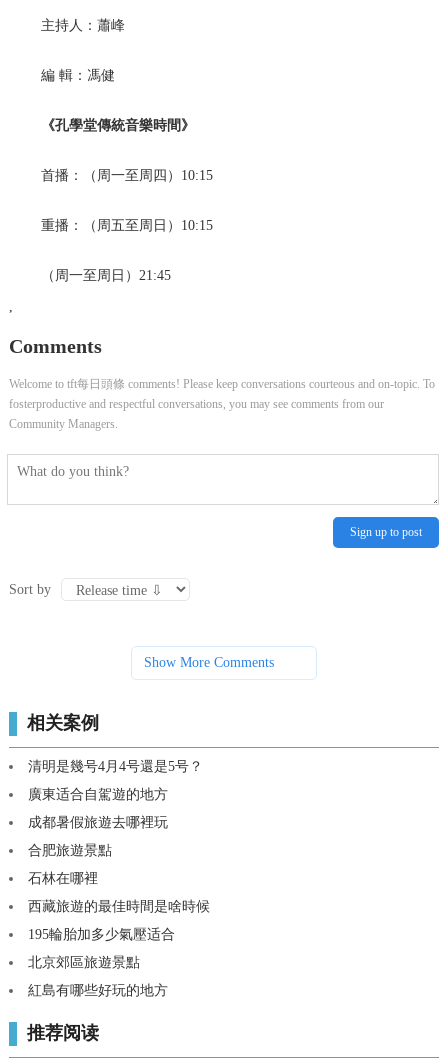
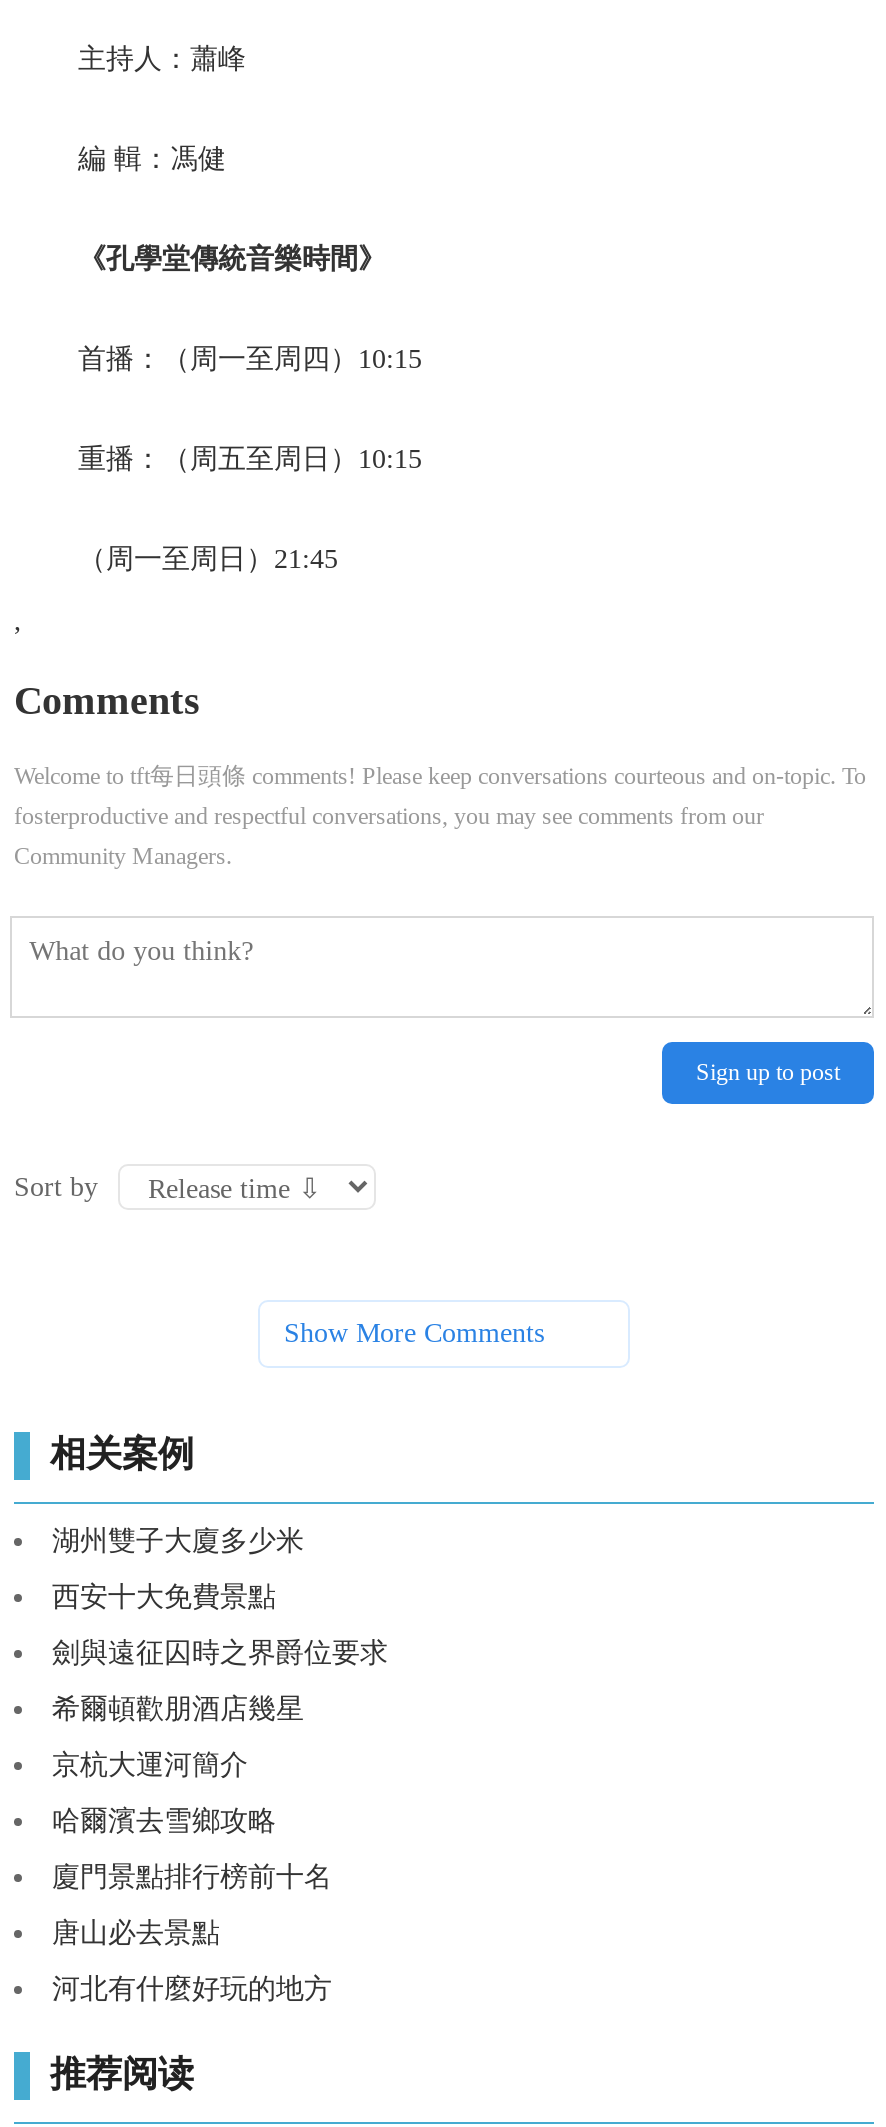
[28,759,203,774] 清明是幾号4月4号還是5号？ -> [52,1527,304,1557] 湖州雙子大廈多少米
[28,787,168,802] 廣東适合自駕遊的地方 -> [52,1583,276,1613] 西安十大免費景點
[28,815,168,830] 成都暑假旅遊去哪裡玩 -> [52,1639,388,1669] 劍與遠征囚時之界爵位要求
[28,843,112,858] 合肥旅遊景點 -> [52,1695,304,1725] 希爾頓歡朋酒店幾星
[28,871,98,886] 石林在哪裡 -> [52,1751,248,1781] 京杭大運河簡介
[28,899,210,914] 西藏旅遊的最佳時間是啥時候 -> [52,1807,276,1837] 哈爾濱去雪鄉攻略
[28,927,175,942] 195輪胎加多少氣壓适合 -> [52,1863,332,1893] 廈門景點排行榜前十名
[28,955,140,970] 北京郊區旅遊景點 -> [52,1919,220,1949] 唐山必去景點
[28,983,168,998] 紅島有哪些好玩的地方 -> [52,1975,332,2005] 河北有什麼好玩的地方

